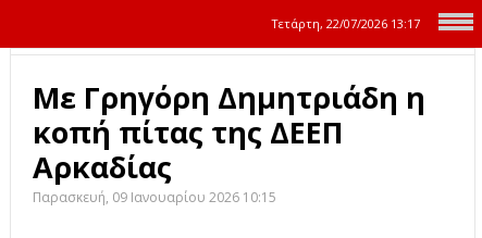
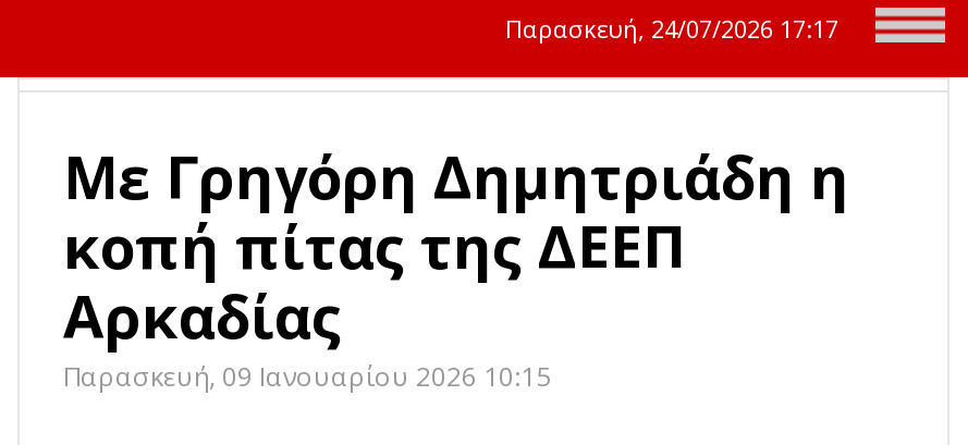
[271,15,420,32] Τετάρτη, 22/07/2026 13:17 -> [505,12,838,45] Παρασκευή, 24/07/2026 17:17

